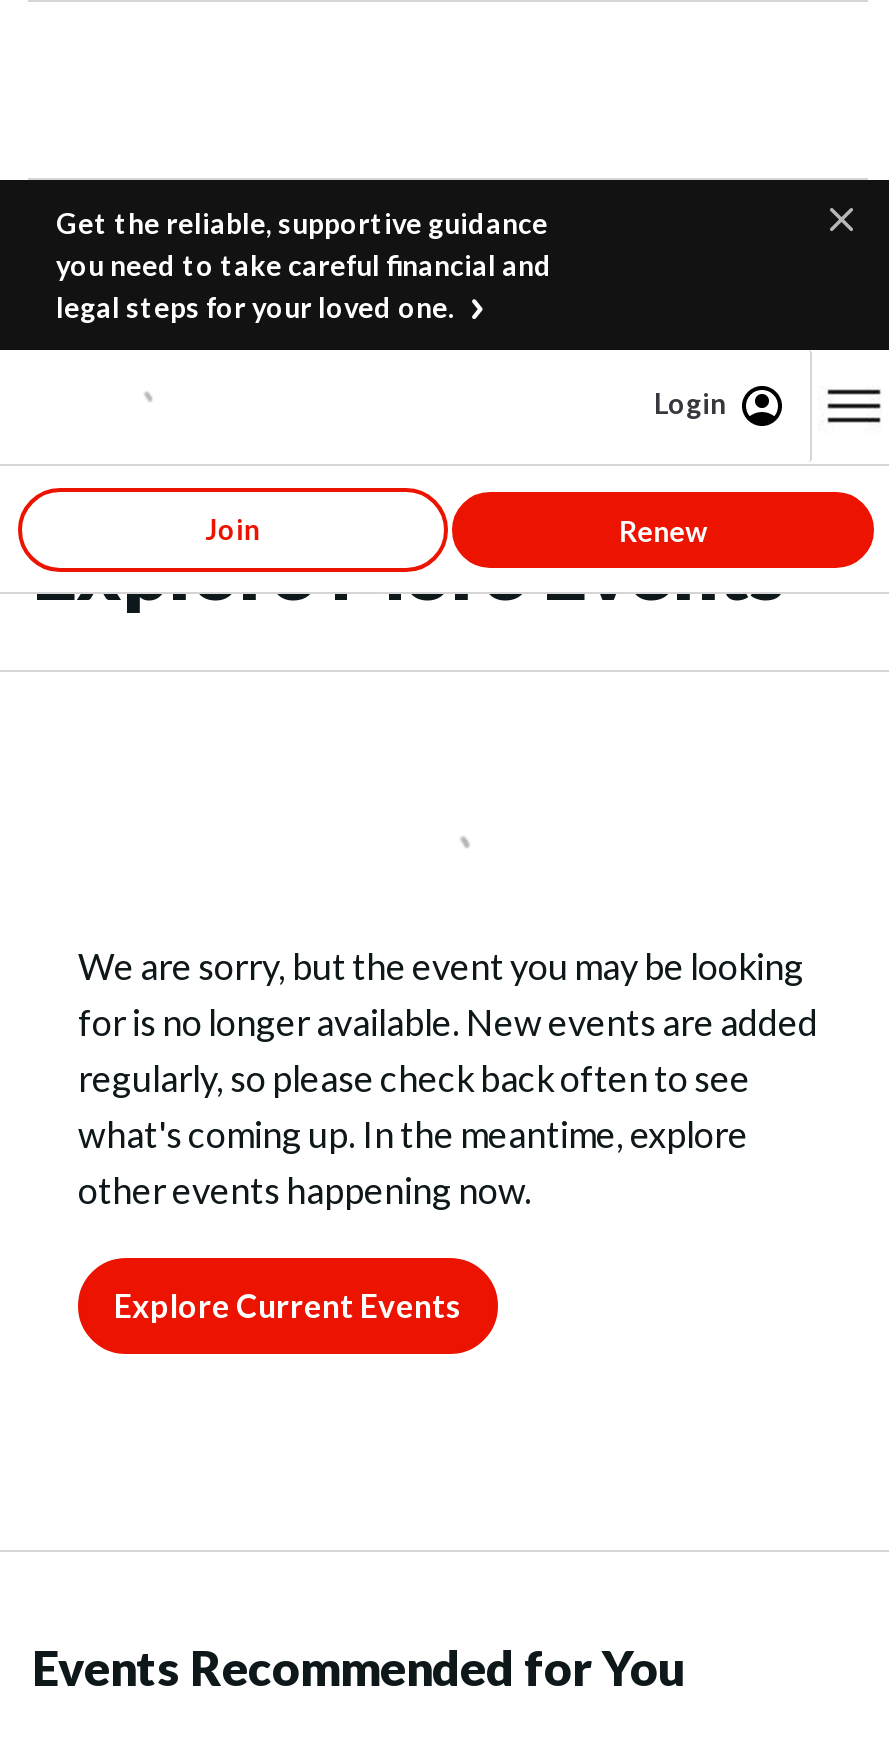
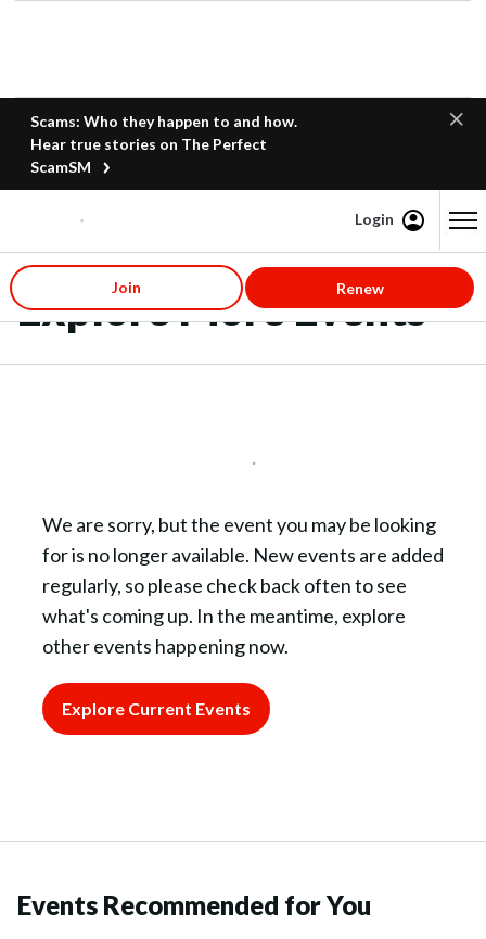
[56,206,552,324] Get the reliable, supportive guidance | you need to take careful financial and | legal steps for your loved one. -> [30,112,297,176] Scams: Who they happen to and how. | Hear true stories on The Perfect | ScamSM

